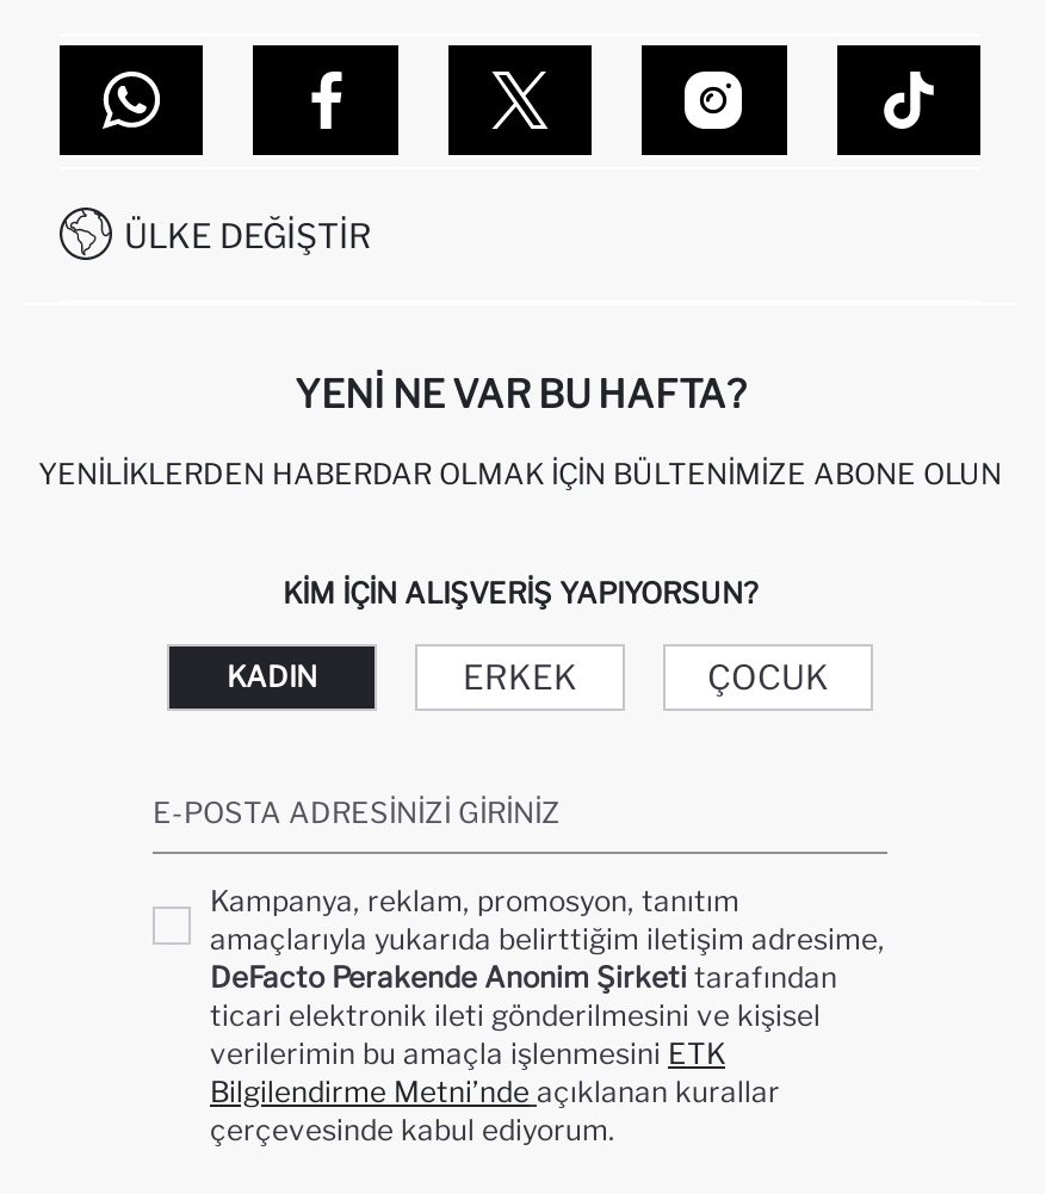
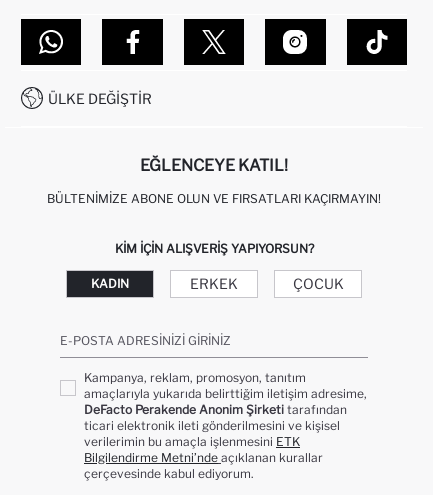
[295,371,745,416] YENI NE VAR BU HAFTA? -> [140,155,288,174] EĞLENCEYE KATIL!
[38,454,1002,490] YENILIKLERDEN HABERDAR OLMAK İÇIN BÜLTENIMIZE ABONE OLUN -> [47,190,381,205] BÜLTENIMIZE ABONE OLUN VE FIRSATLARI KAÇIRMAYIN!

